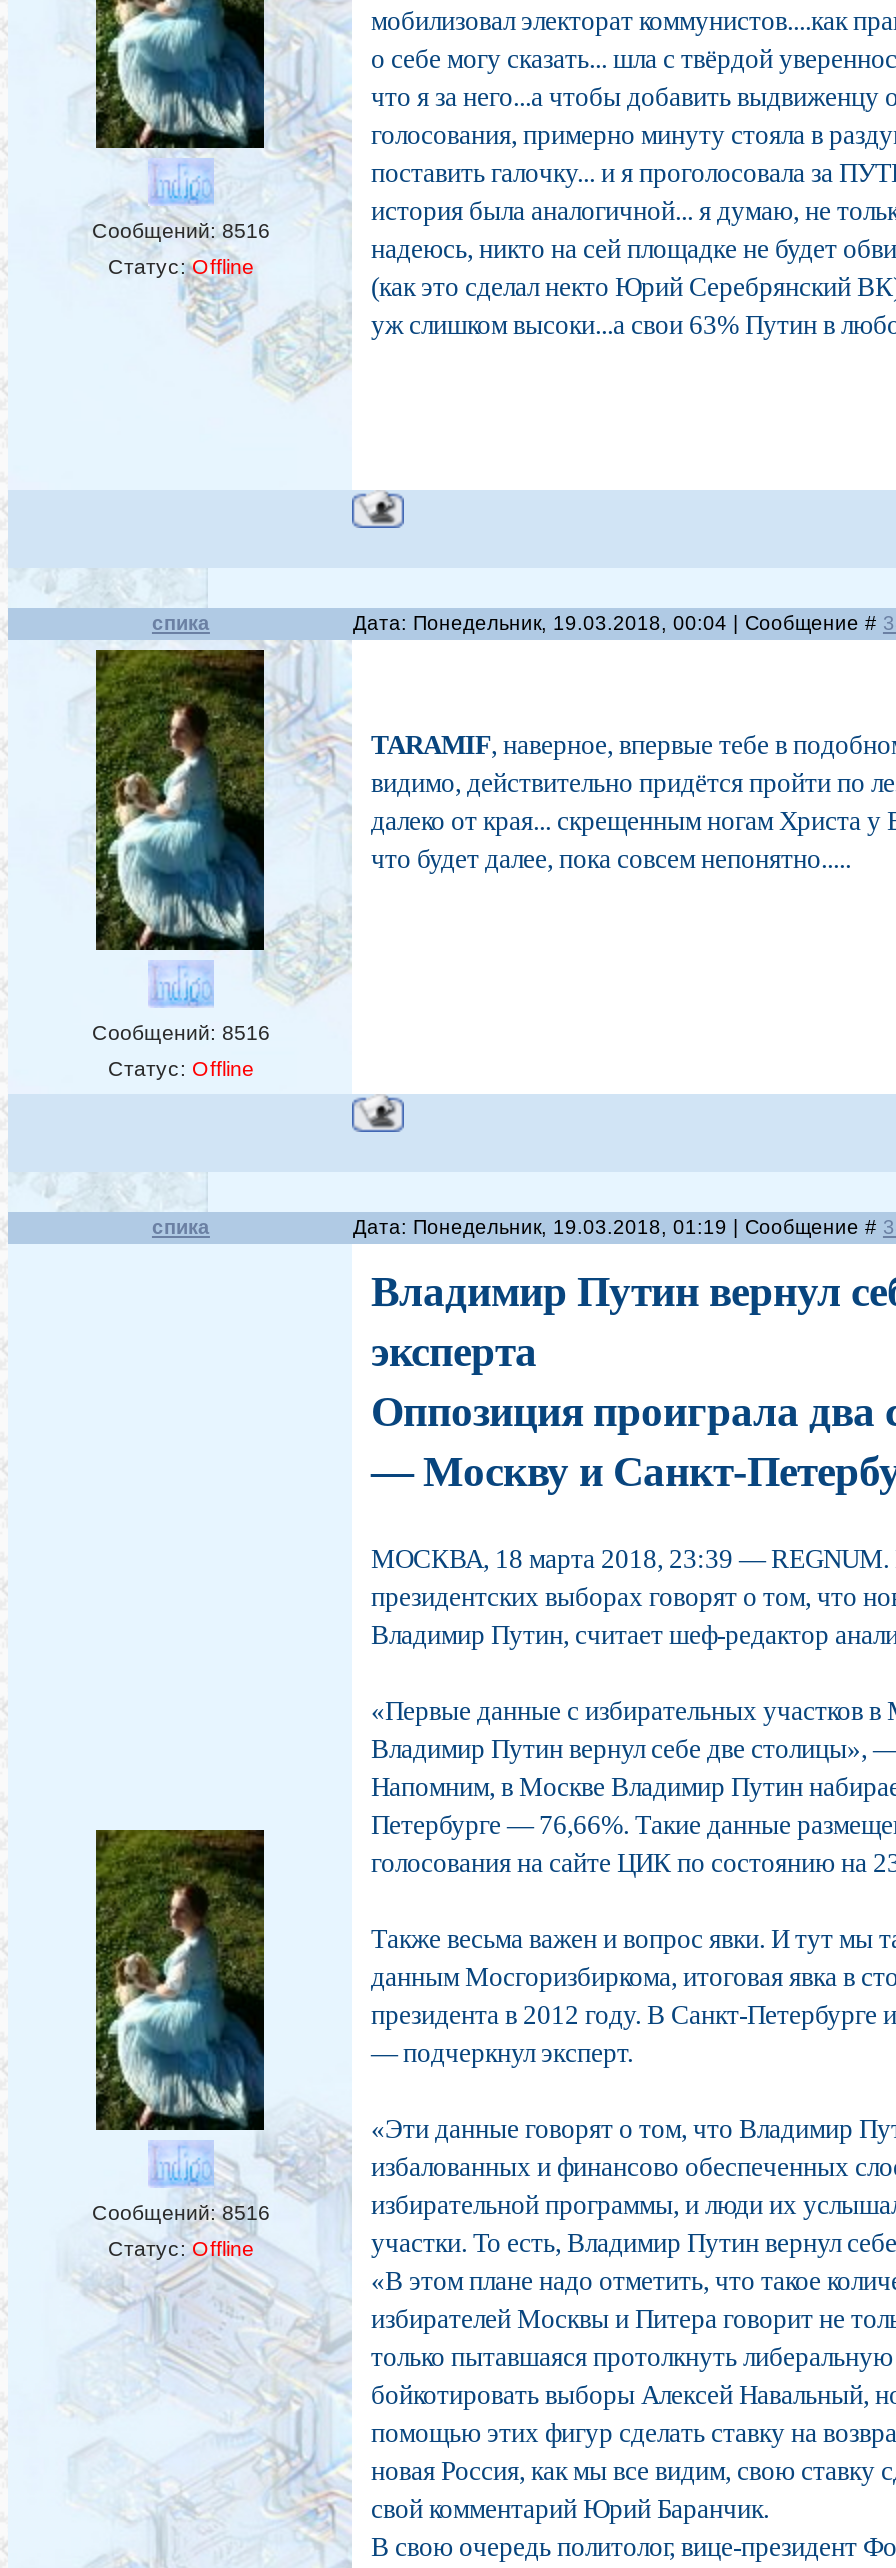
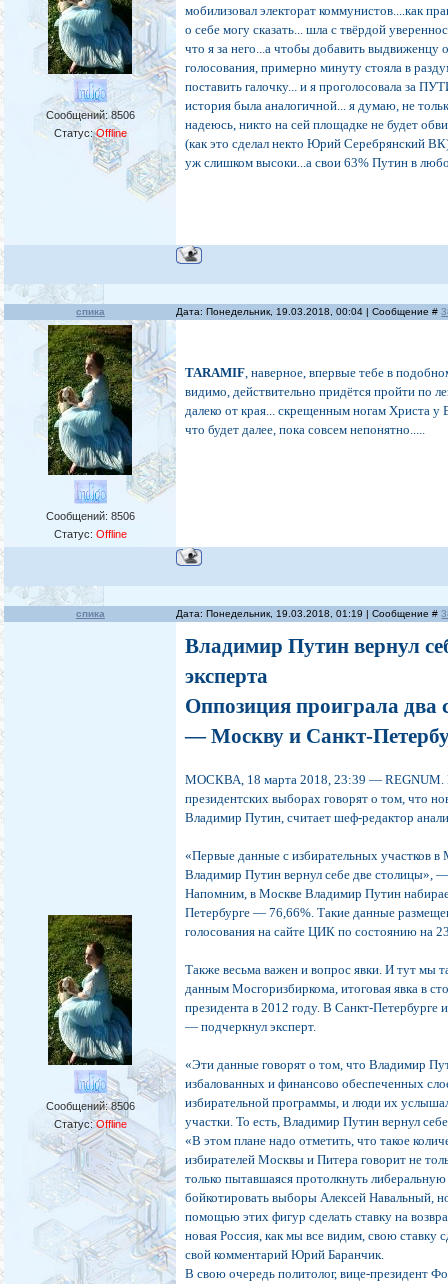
[92,219,270,243] Сообщений: 8516 -> [46,109,135,121] Сообщений: 8506
[92,1021,270,1045] Сообщений: 8516 -> [46,510,135,522] Сообщений: 8506
[92,2201,270,2225] Сообщений: 8516 -> [46,1100,135,1112] Сообщений: 8506

